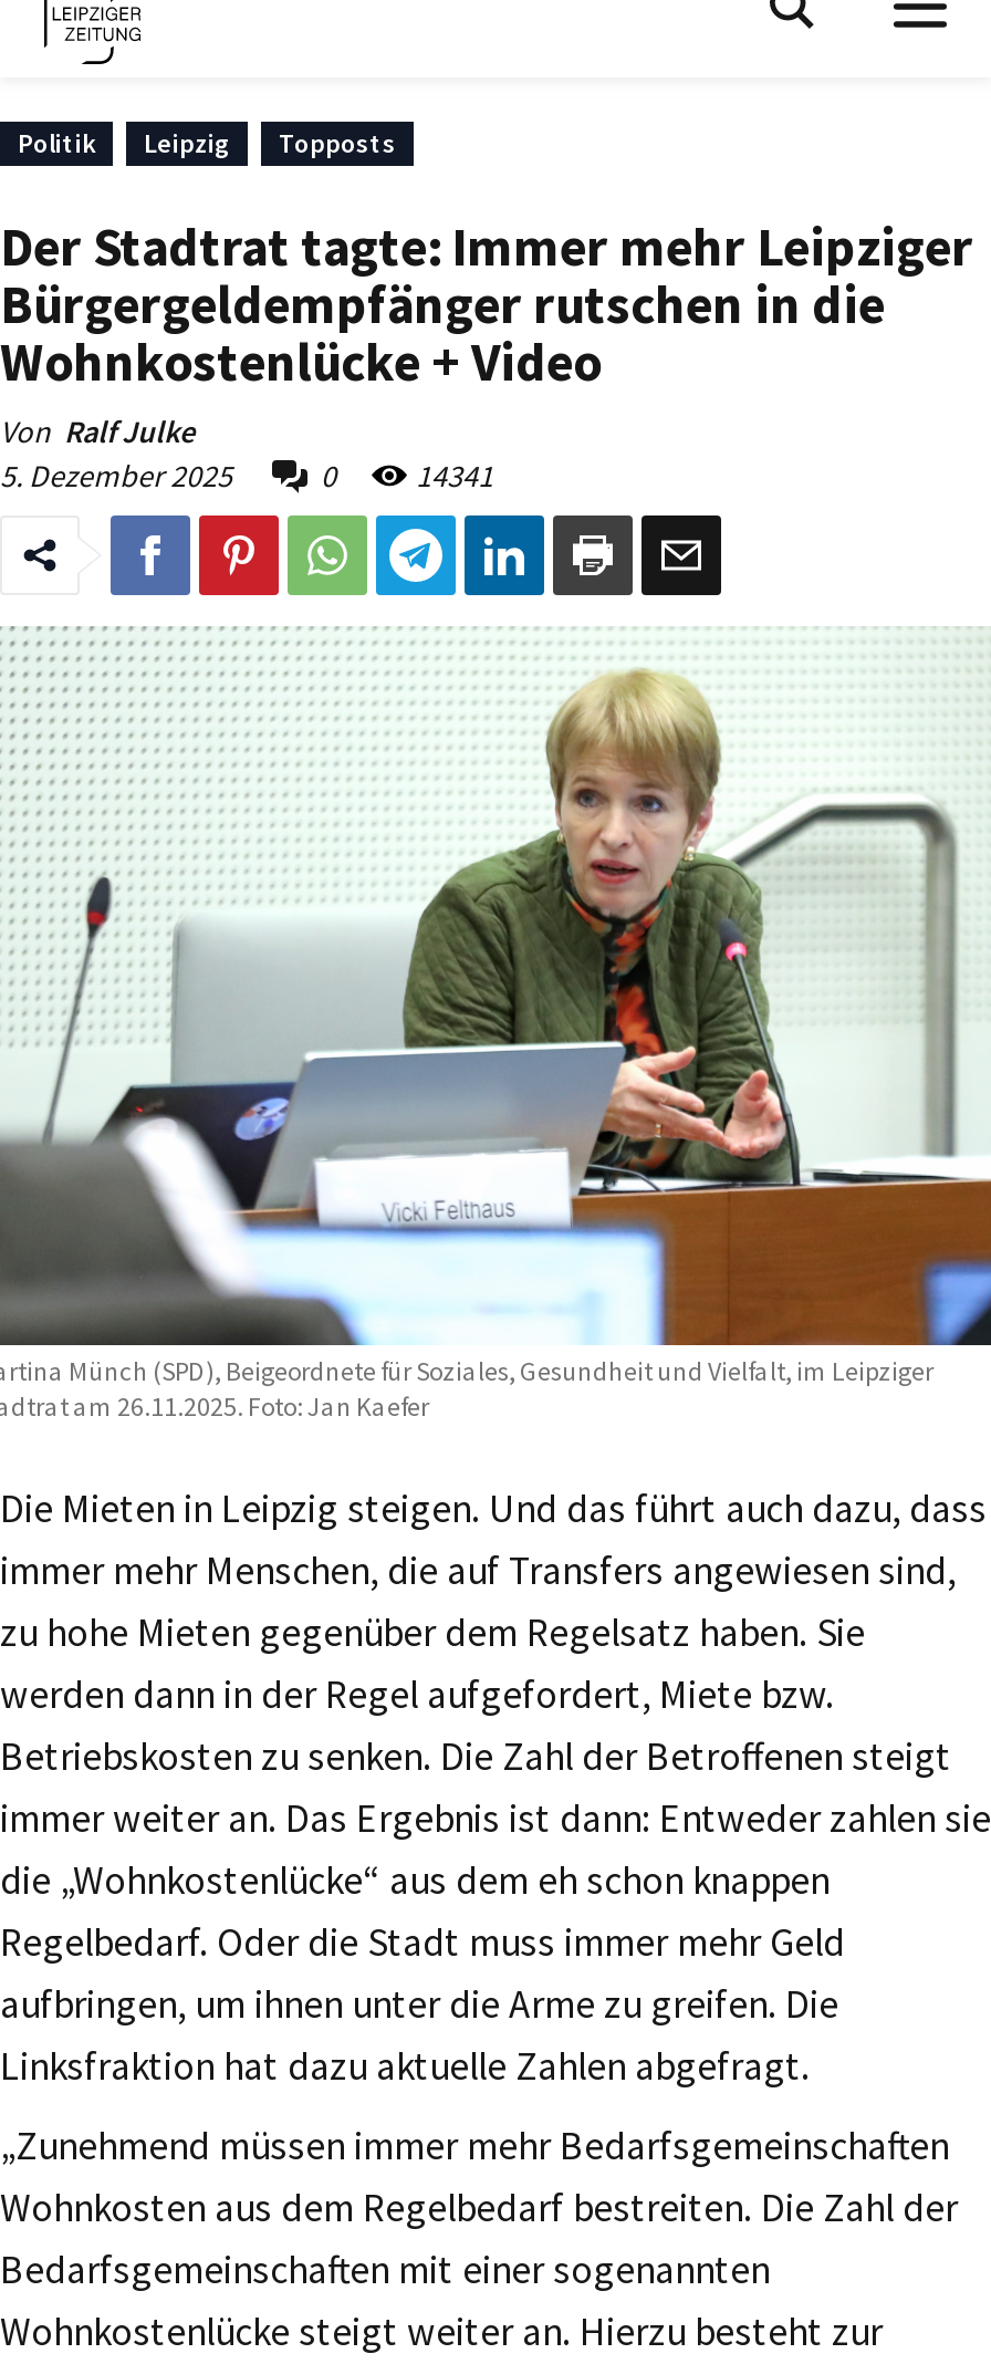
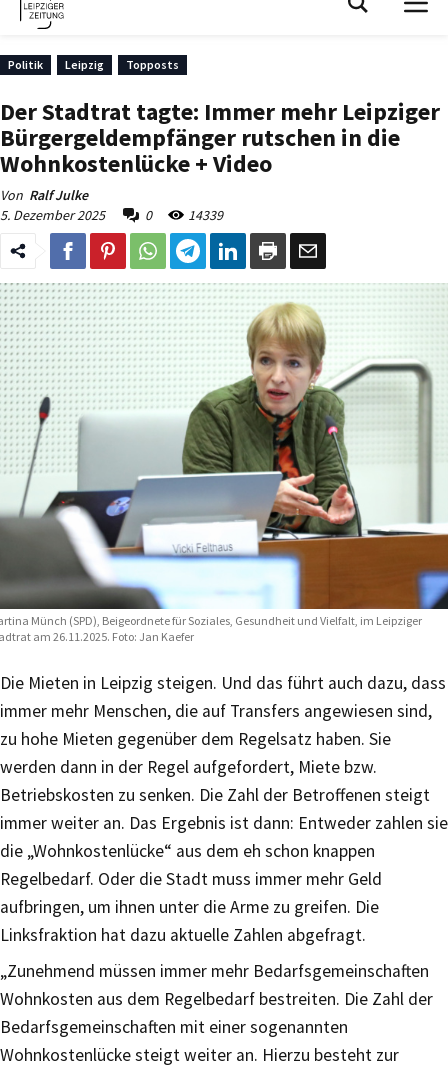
[321,456,493,496] 0 14341 -> [145,206,223,224] 0 14339

